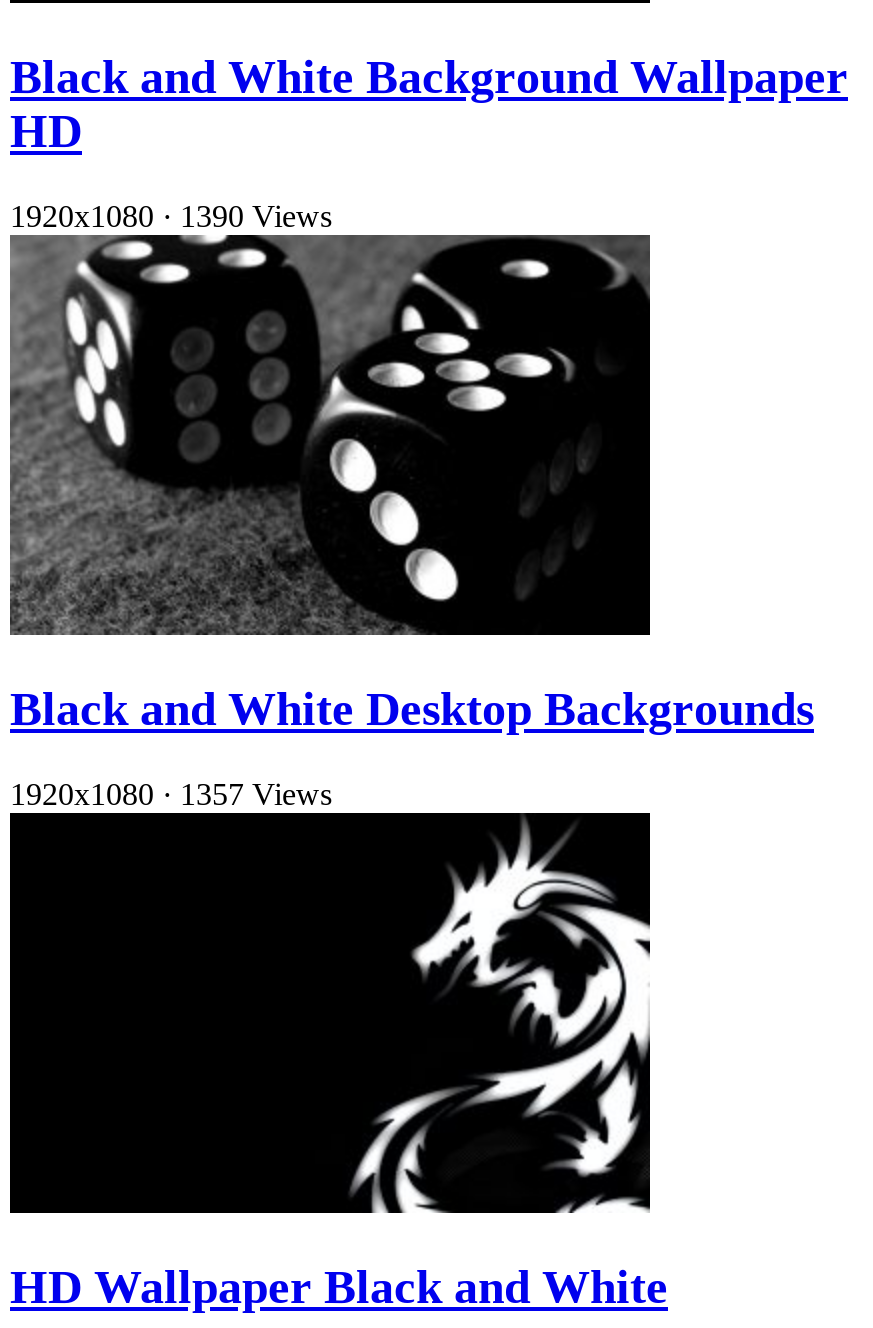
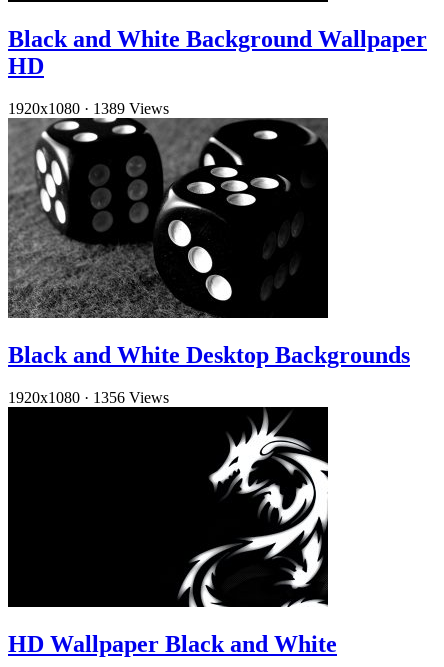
[10,199,332,233] 1920x1080 · 1390 Views -> [8,100,169,117] 1920x1080 · 1389 Views
[10,776,332,810] 1920x1080 · 1357 Views -> [8,389,169,406] 1920x1080 · 1356 Views

